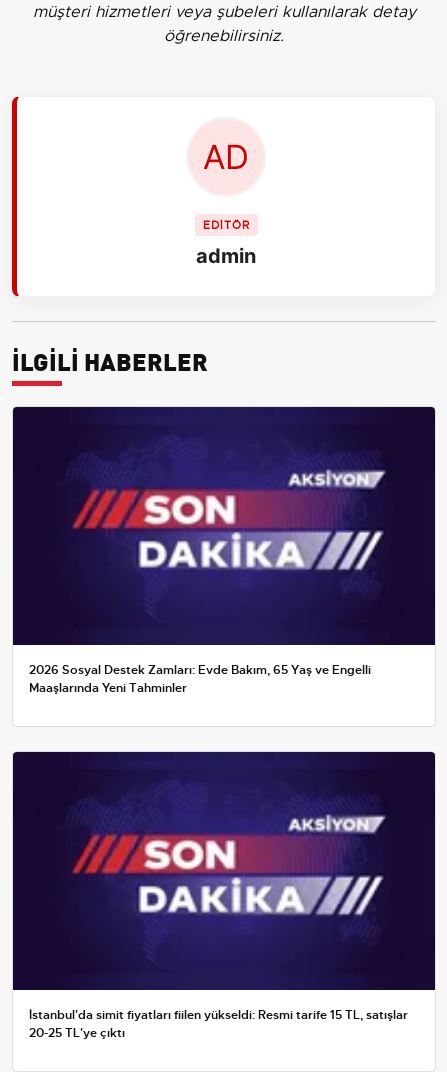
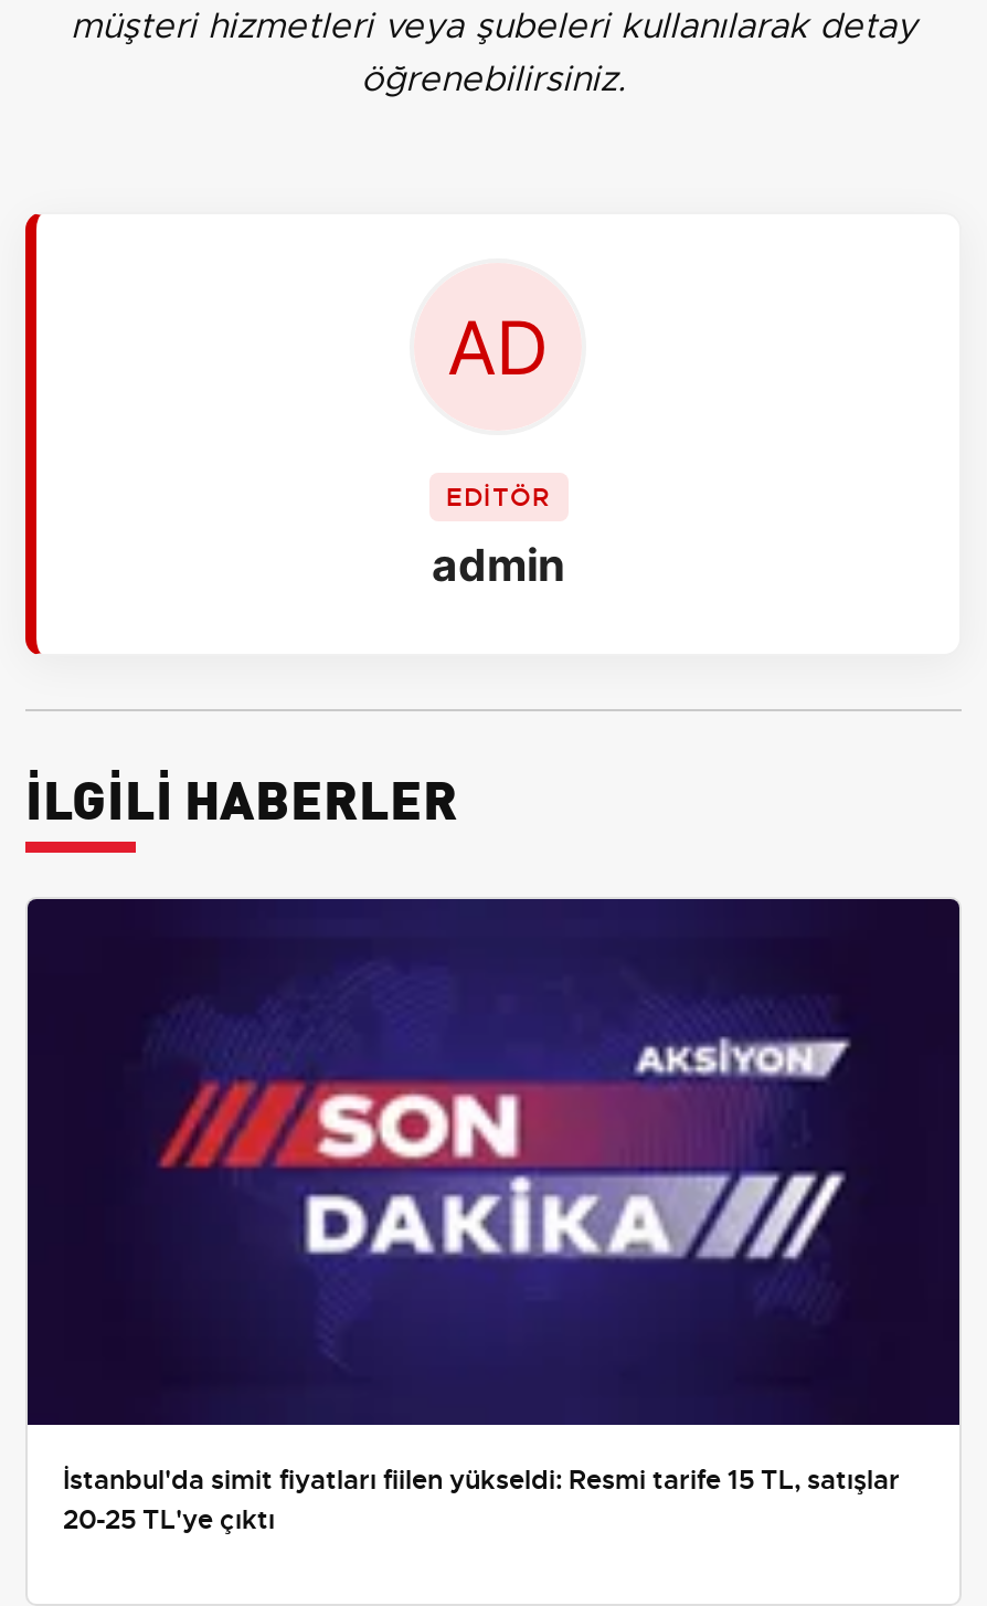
[29,662,371,696] 2026 Sosyal Destek Zamları: Evde Bakım, 65 Yaş ve Engelli | Maaşlarında Yeni Tahminler -> none

